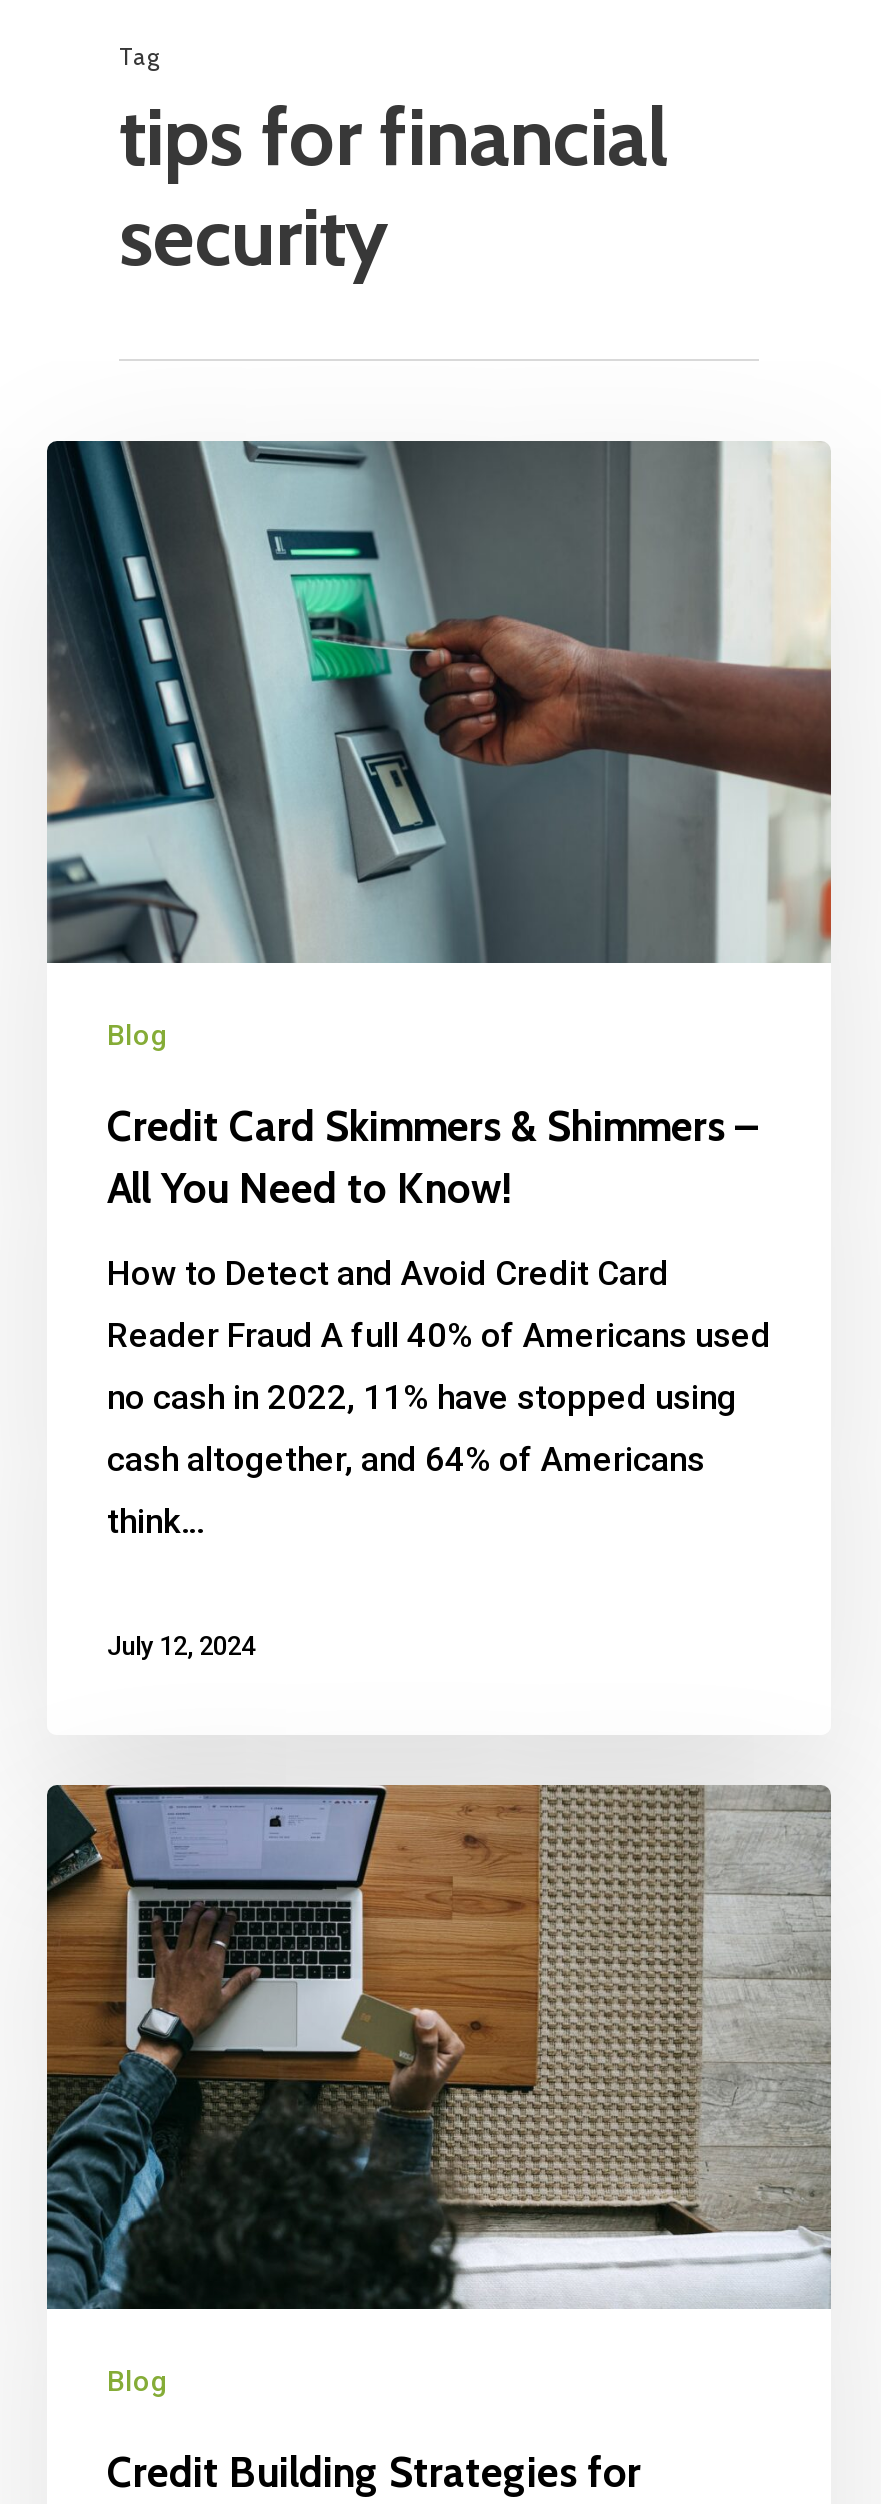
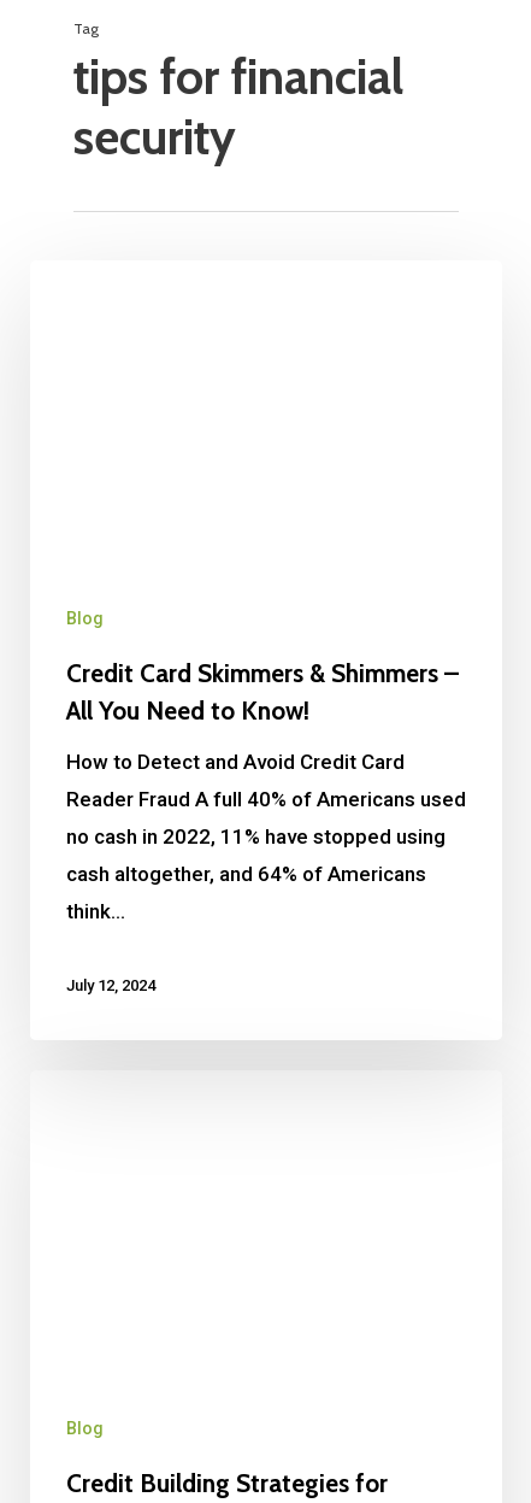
[45,439,833,965] [image] -> none
[45,1783,833,2311] [image] -> none

